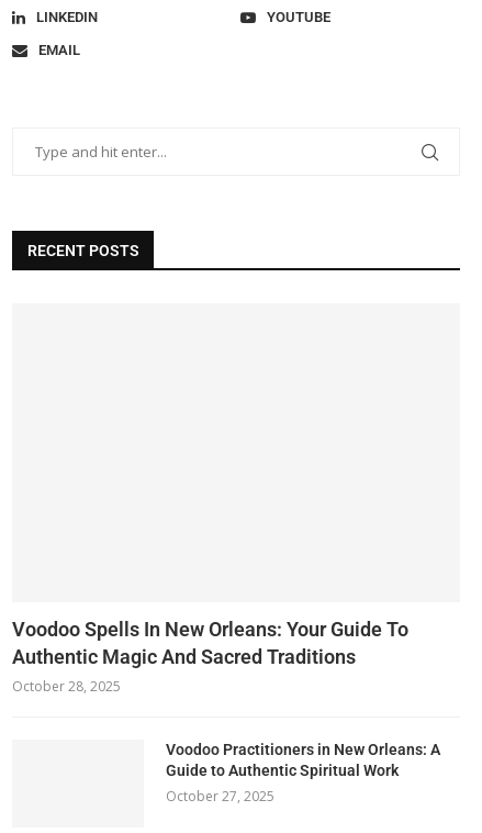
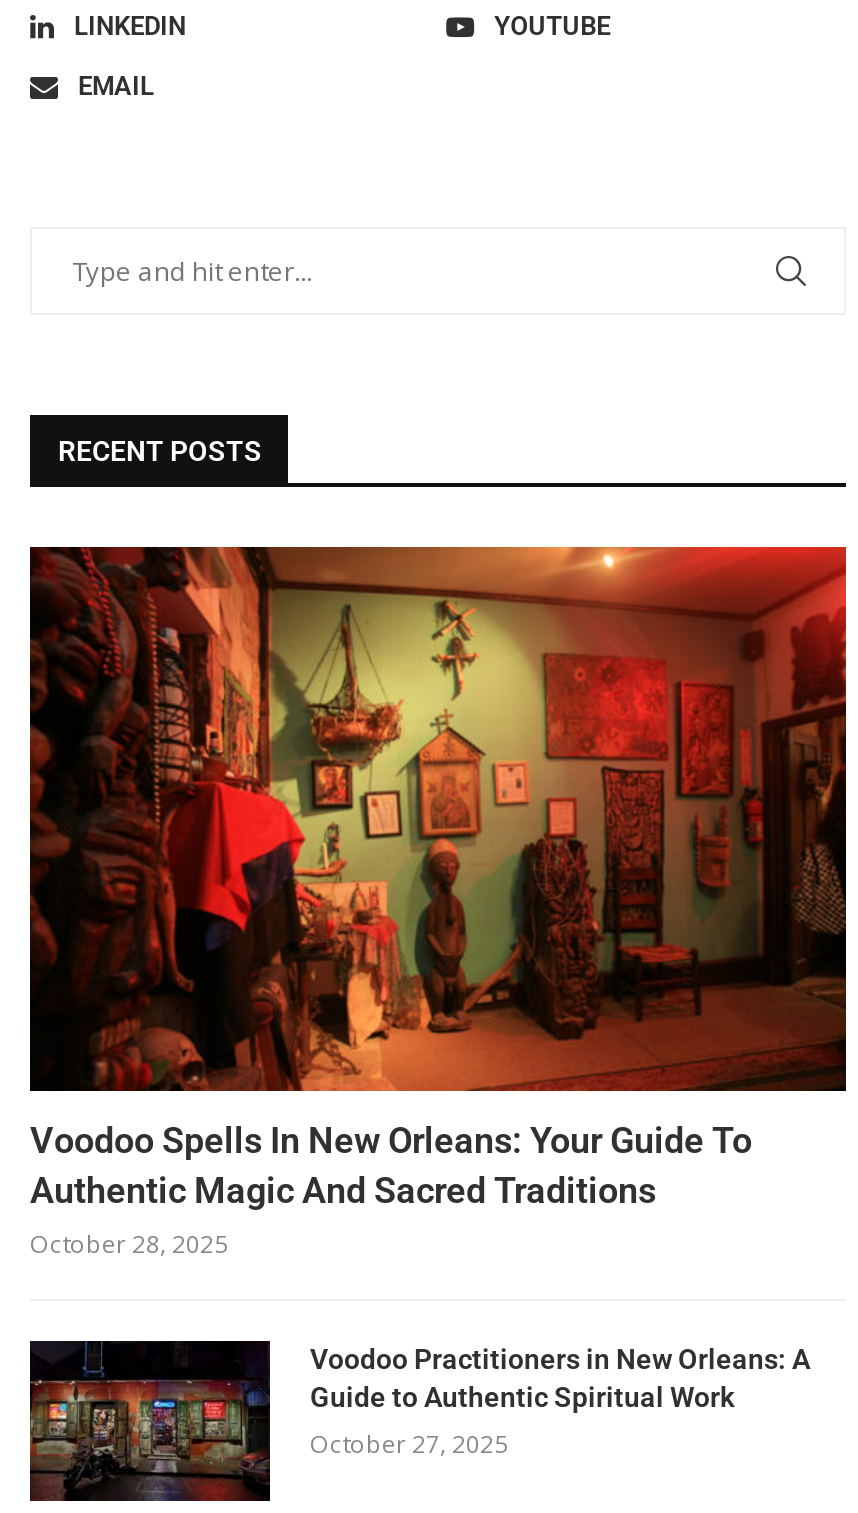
none -> [28,545,848,1093] [image]
none -> [28,1339,272,1503] [image]

